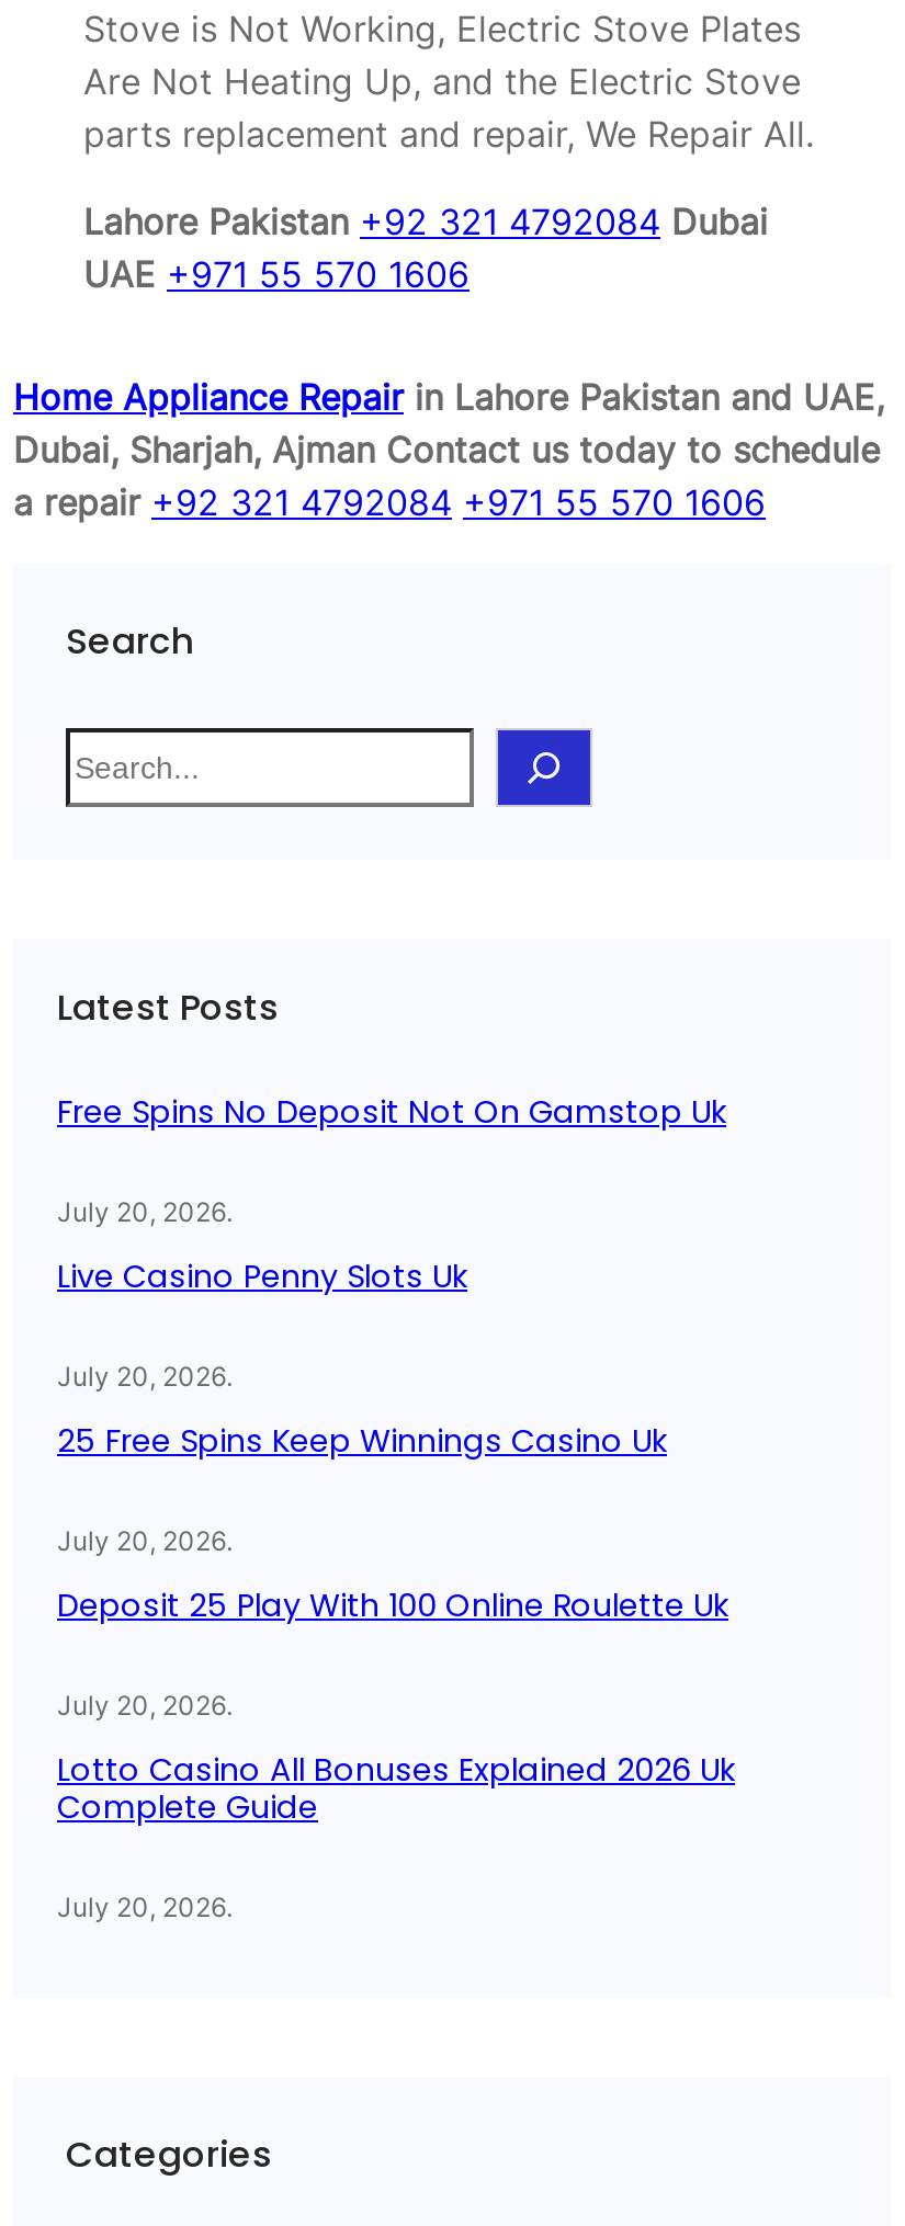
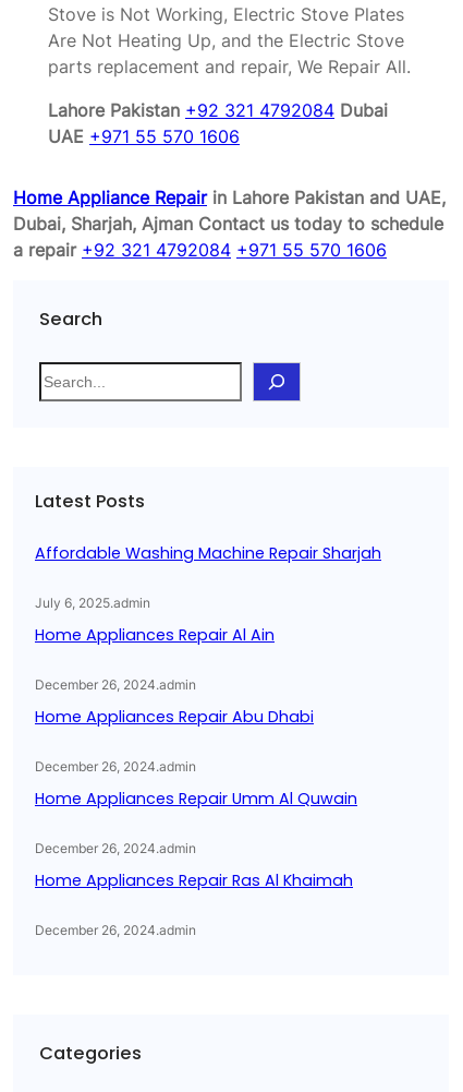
[57,1090,726,1133] Free Spins No Deposit Not On Gamstop Uk -> [35,542,381,564] Affordable Washing Machine Repair Sharjah
[57,1195,233,1228] July 20, 2026. -> [35,594,150,611] July 6, 2025. admin
[57,1254,467,1298] Live Casino Penny Slots Uk -> [35,624,275,646] Home Appliances Repair Al Ain
[57,1359,233,1392] July 20, 2026. -> [35,676,196,693] December 26, 2024. admin
[57,1418,667,1462] 25 Free Spins Keep Winnings Casino Uk -> [35,706,314,727] Home Appliances Repair Abu Dhabi
[57,1524,233,1557] July 20, 2026. -> [35,758,196,774] December 26, 2024. admin
[57,1583,728,1627] Deposit 25 Play With 100 Online Roulette Uk -> [35,787,357,809] Home Appliances Repair Umm Al Quwain
[57,1688,233,1721] July 20, 2026. -> [35,840,196,856] December 26, 2024. admin
[57,1747,735,1829] Lotto Casino All Bonuses Explained 2026 Uk | Complete Guide -> [35,869,353,891] Home Appliances Repair Ras Al Khaimah
[57,1890,233,1923] July 20, 2026. -> [35,922,196,938] December 26, 2024. admin

